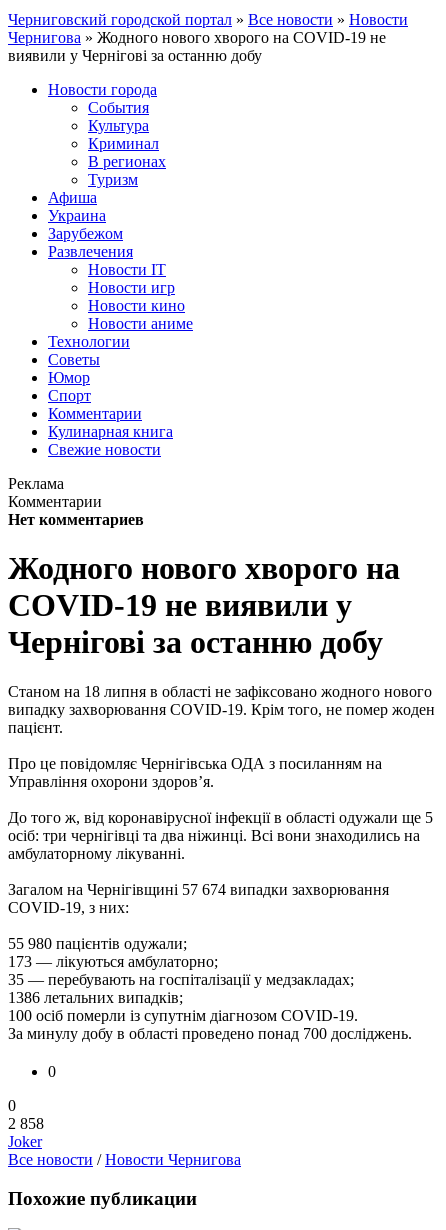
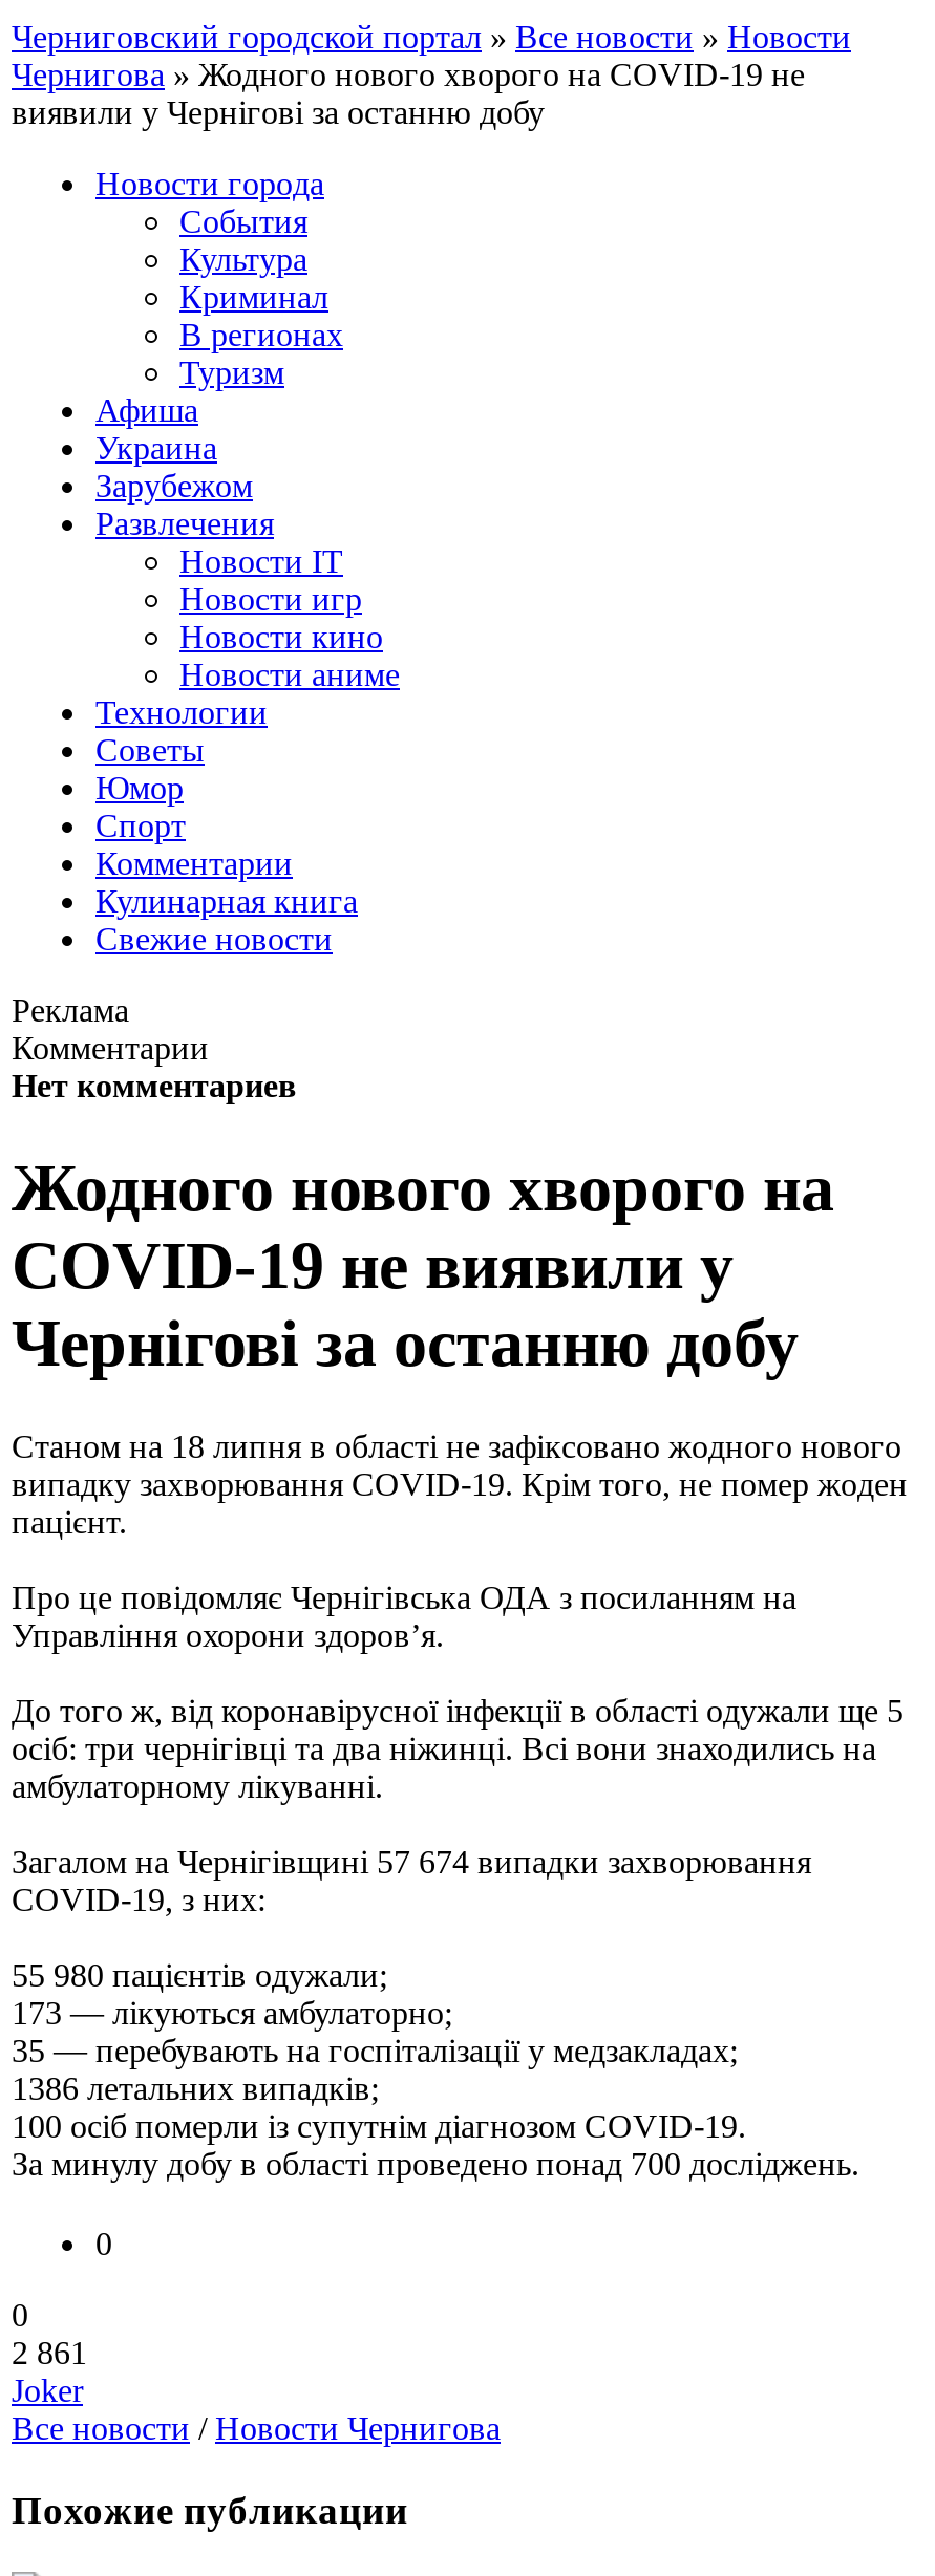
[8,1115,44,1132] 2 858 -> [12,2335,87,2370] 2 861

